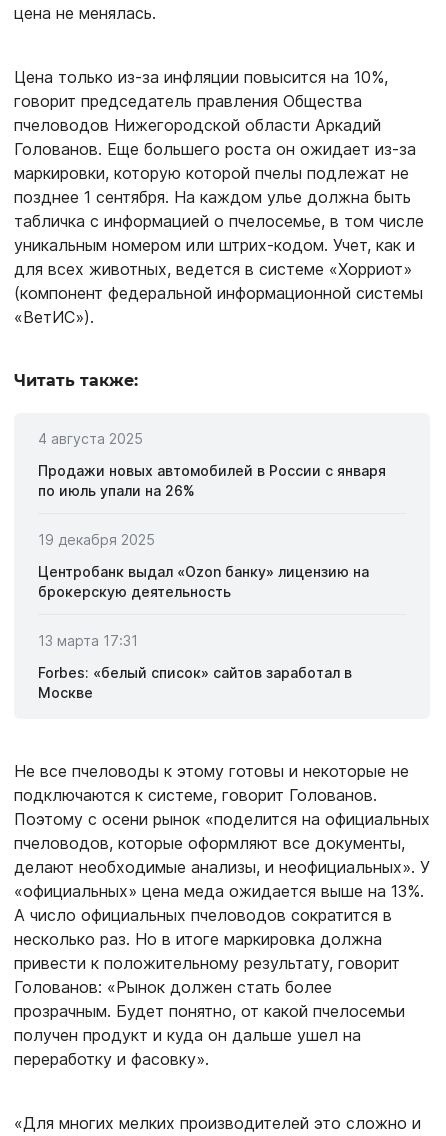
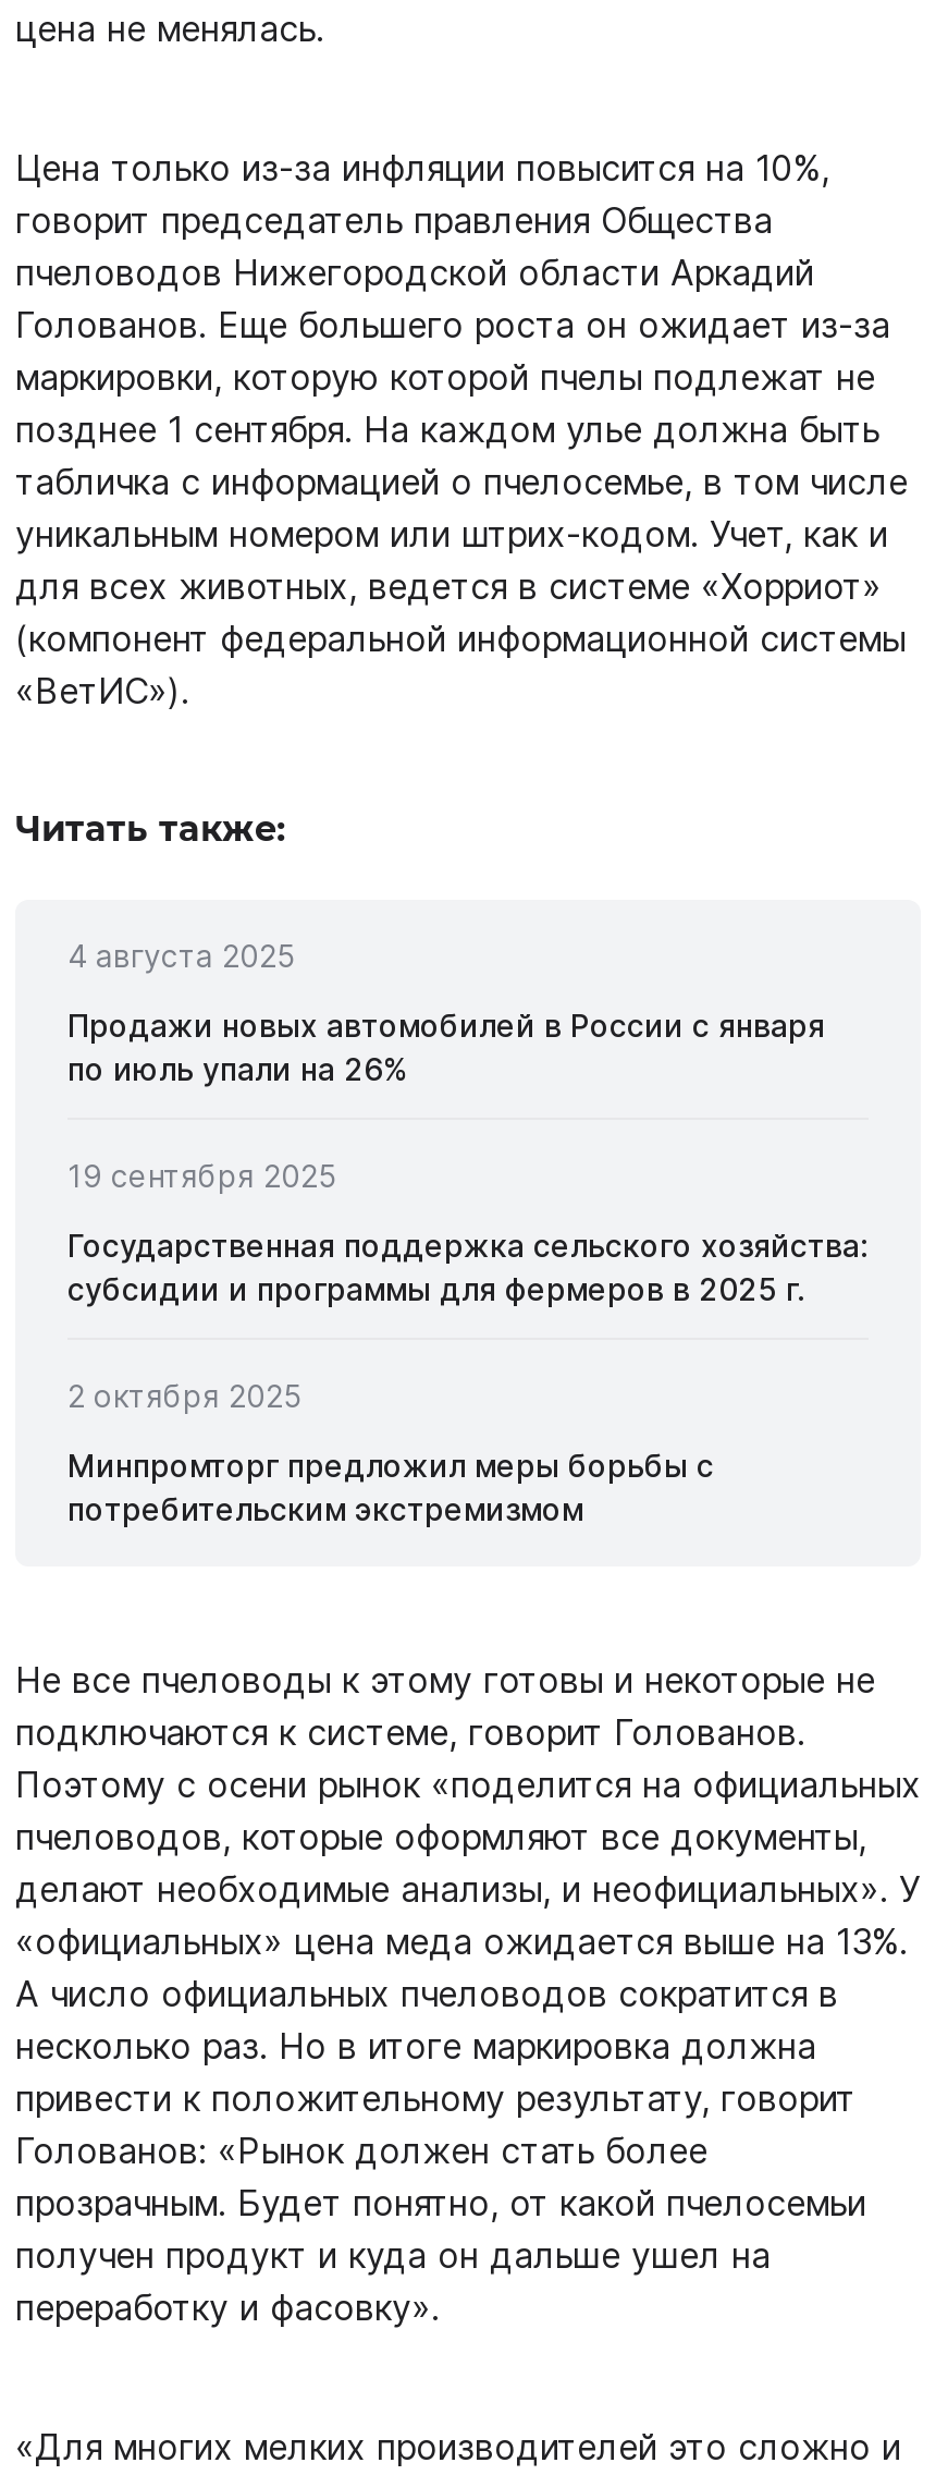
[38,531,155,548] 19 декабря 2025 -> [67,1157,337,1194] 19 сентября 2025
[38,563,369,600] Центробанк выдал «Ozon банку» лицензию на | брокерскую деятельность -> [67,1227,869,1308] Государственная поддержка сельского хозяйства: | субсидии и программы для фермеров в 2025 г.
[38,632,138,649] 13 марта 17:31 -> [67,1377,303,1414] 2 октября 2025
[38,664,352,701] Forbes: «белый список» сайтов заработал в | Москве -> [67,1447,714,1528] Минпромторг предложил меры борьбы с | потребительским экстремизмом

